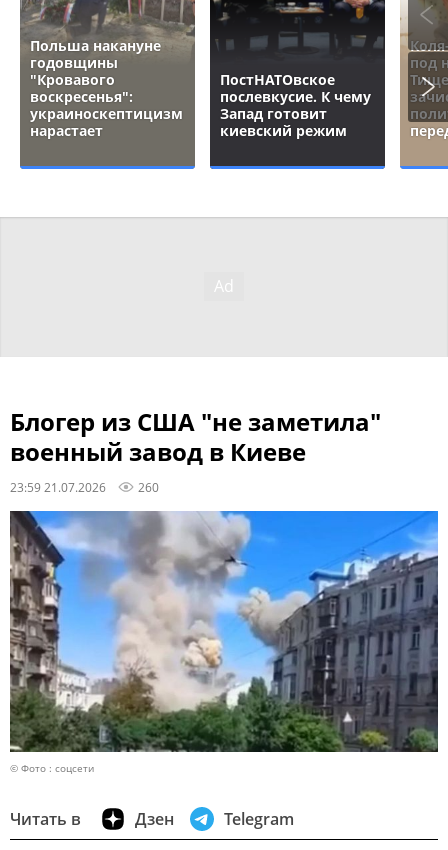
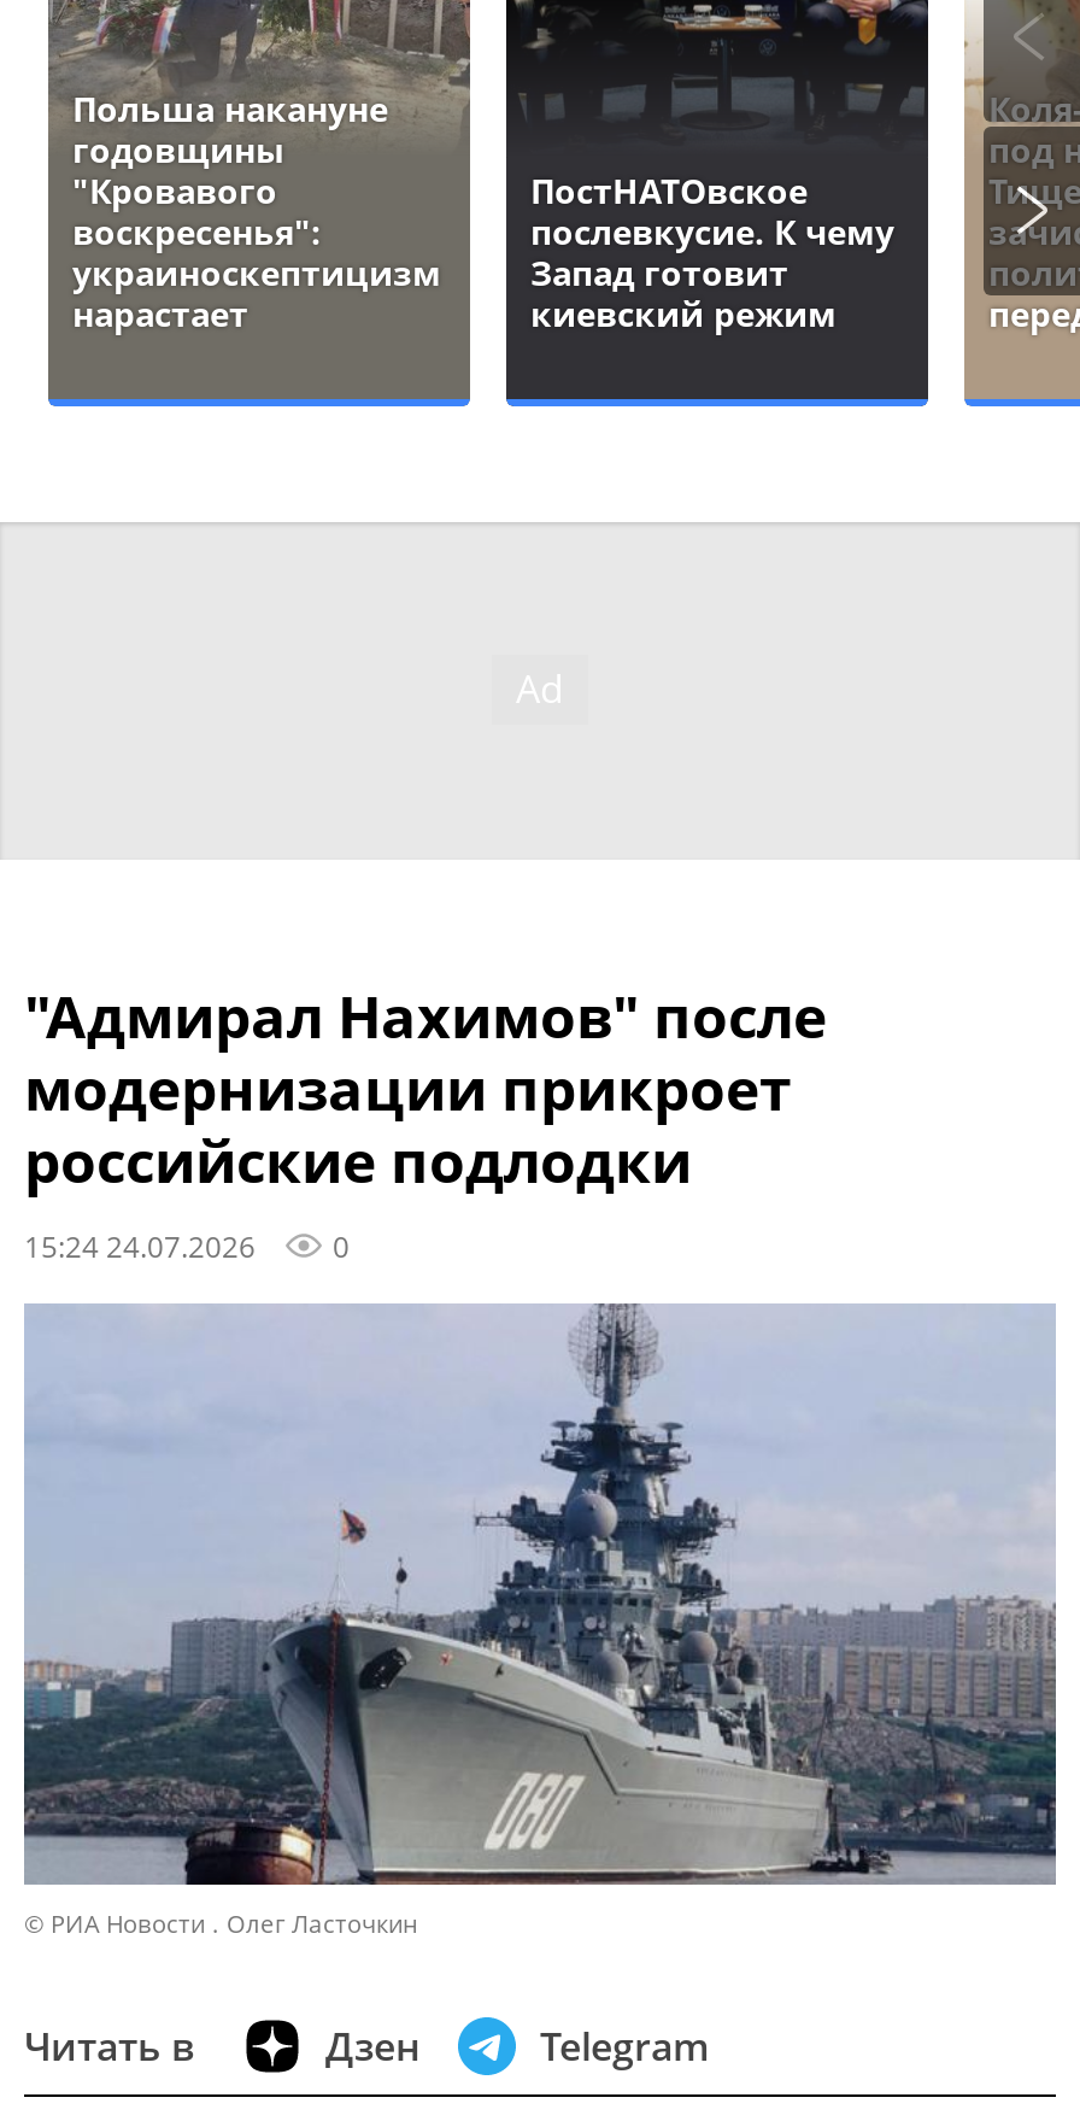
[10,405,381,495] Блогер из США "не заметила" | военный завод в Киеве | 23:59 21.07.2026 | 260 -> [24,976,827,1266] "Адмирал Нахимов" после | модернизации прикроет | российские подлодки | 15:24 24.07.2026 | 0
[9,510,439,774] [image] | © Фото : соцсети -> [24,1302,1056,1940] [image] | © РИА Новости . Олег Ласточкин

